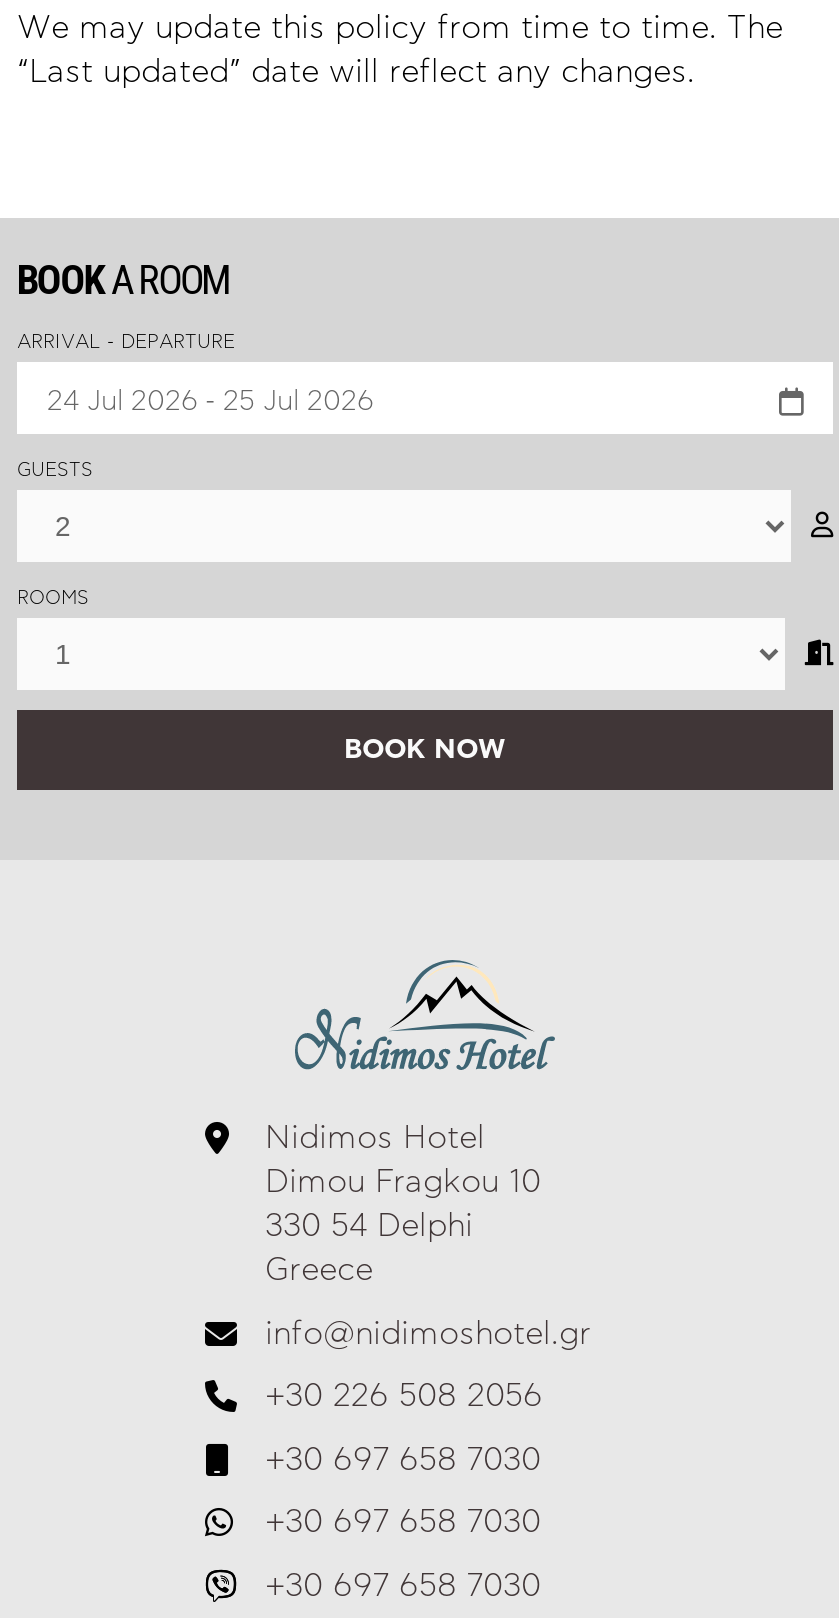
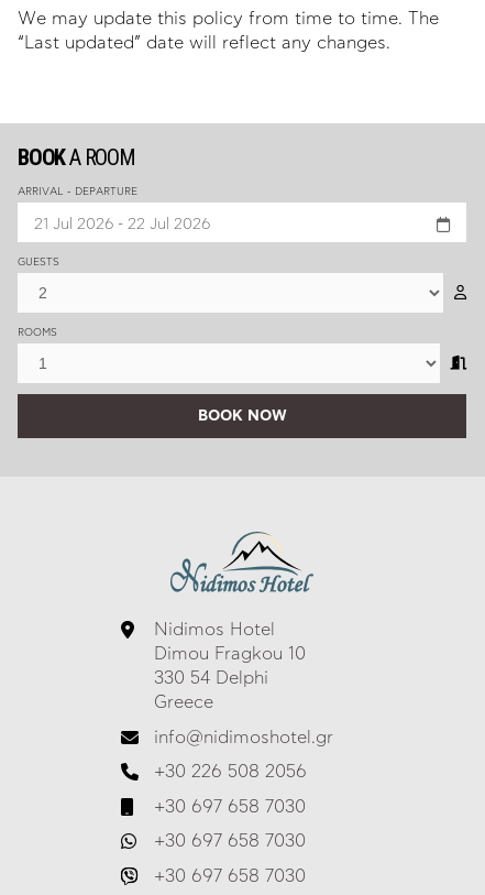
[47,389,373,417] 24 Jul 2026 - 25 Jul 2026 -> [34,217,210,233] 21 Jul 2026 - 22 Jul 2026

